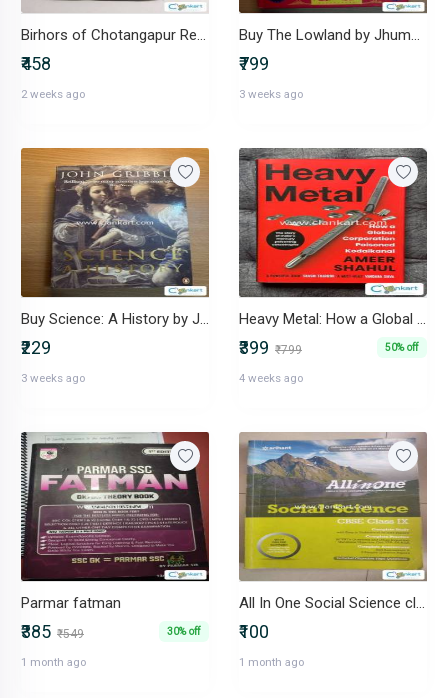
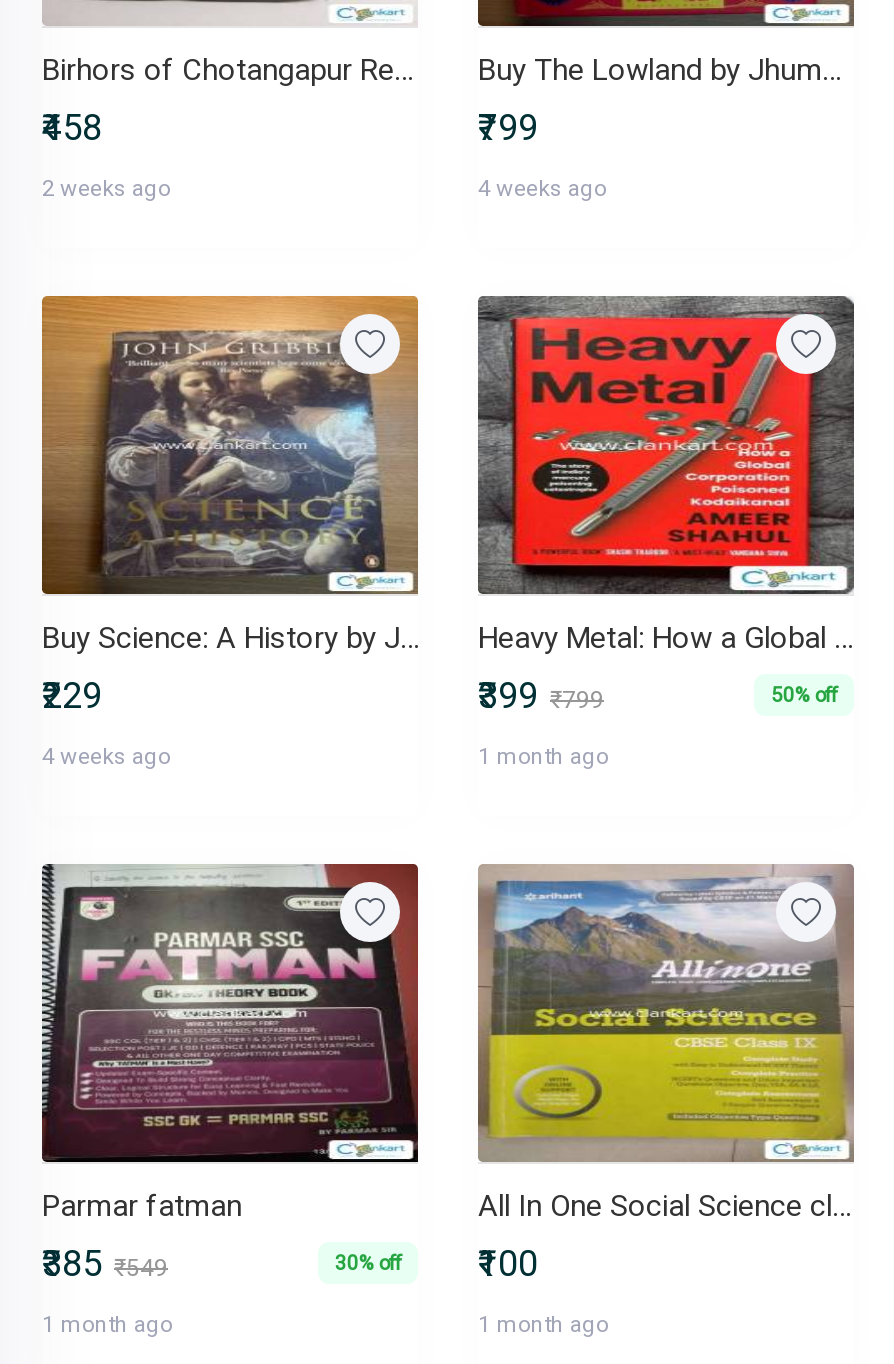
[239,87,303,101] 3 weeks ago -> [478,174,606,202] 4 weeks ago
[21,371,85,385] 3 weeks ago -> [42,742,170,770] 4 weeks ago
[239,371,303,385] 4 weeks ago -> [478,742,608,770] 1 month ago

